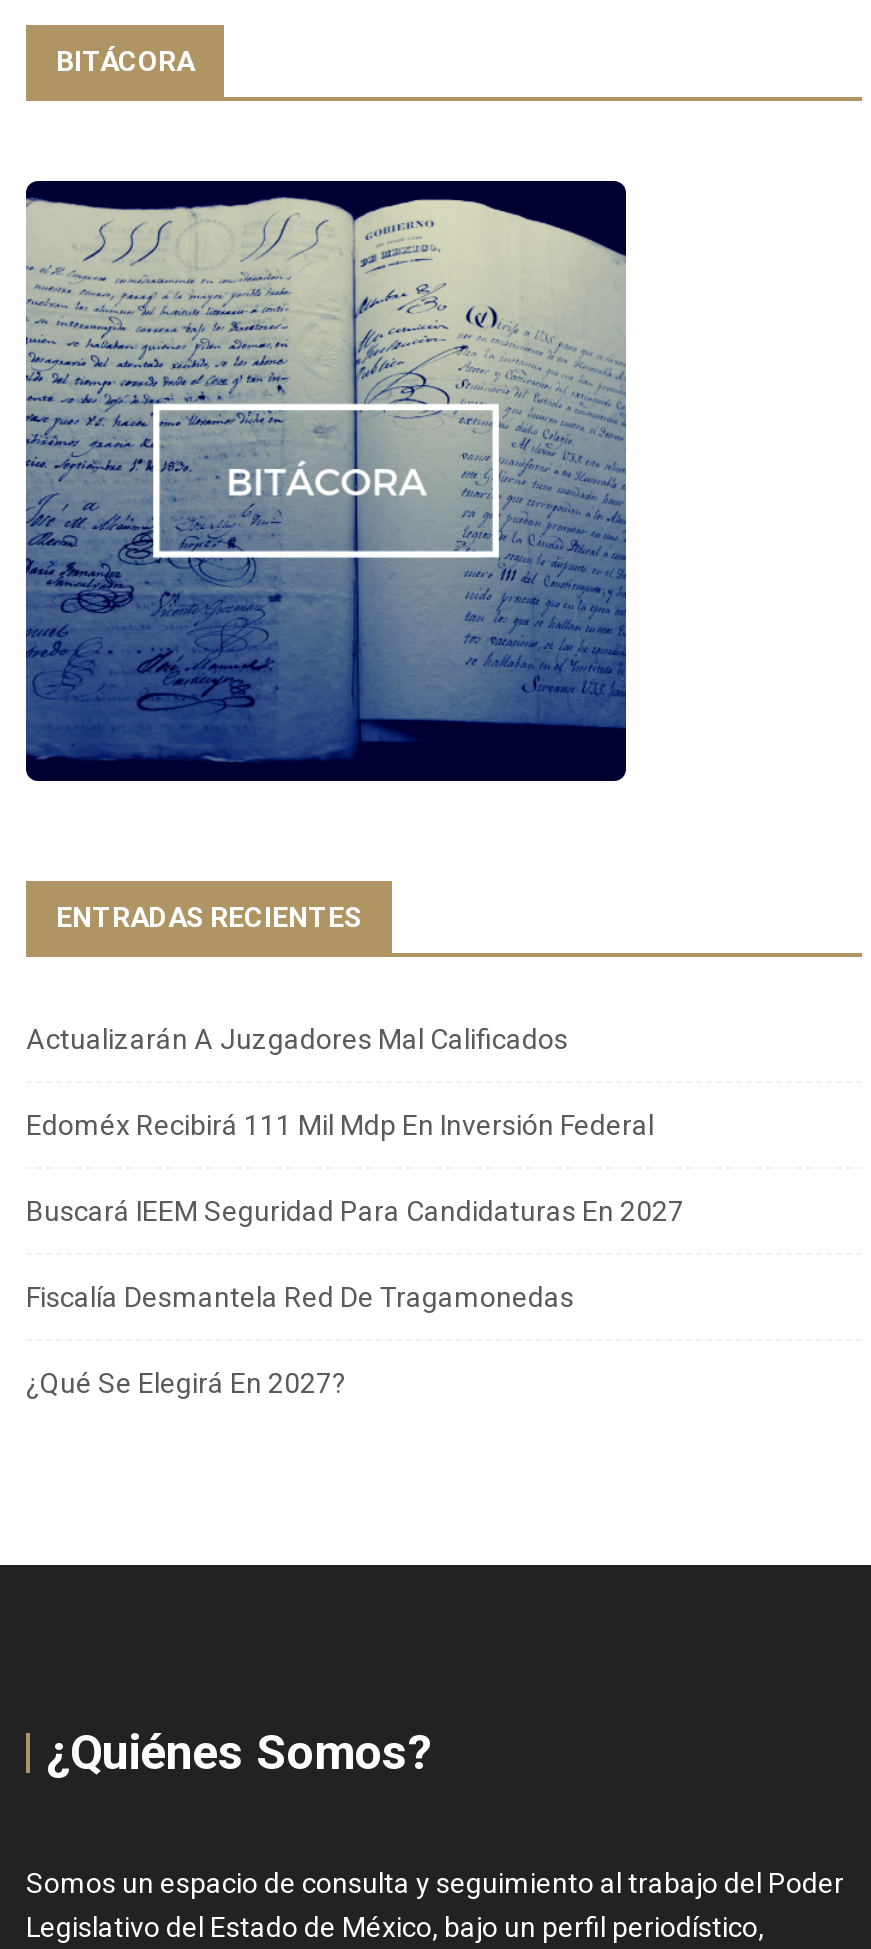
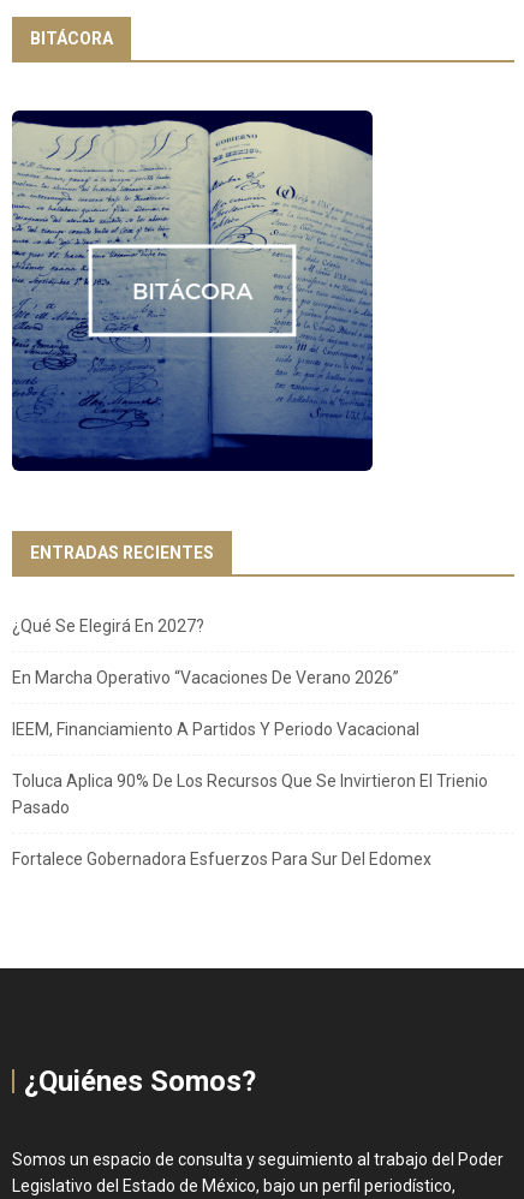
[26,1023,684,1313] Actualizarán A Juzgadores Mal Calificados | Edoméx Recibirá 111 Mil Mdp En Inversión Federal | Buscará IEEM Seguridad Para Candidaturas En 2027 | Fiscalía Desmantela Red De Tragamonedas -> none
moved [26,1367,346,1399] -> [12,616,204,635]: ¿Qué Se Elegirá En 2027?
none -> [12,668,488,868] En Marcha Operativo “Vacaciones De Verano 2026” | IEEM, Financiamiento A Partidos Y Periodo Vacacional | Toluca Aplica 90% De Los Recursos Que Se Invirtieron El Trienio | Pasado | Fortalece Gobernadora Esfuerzos Para Sur Del Edomex

